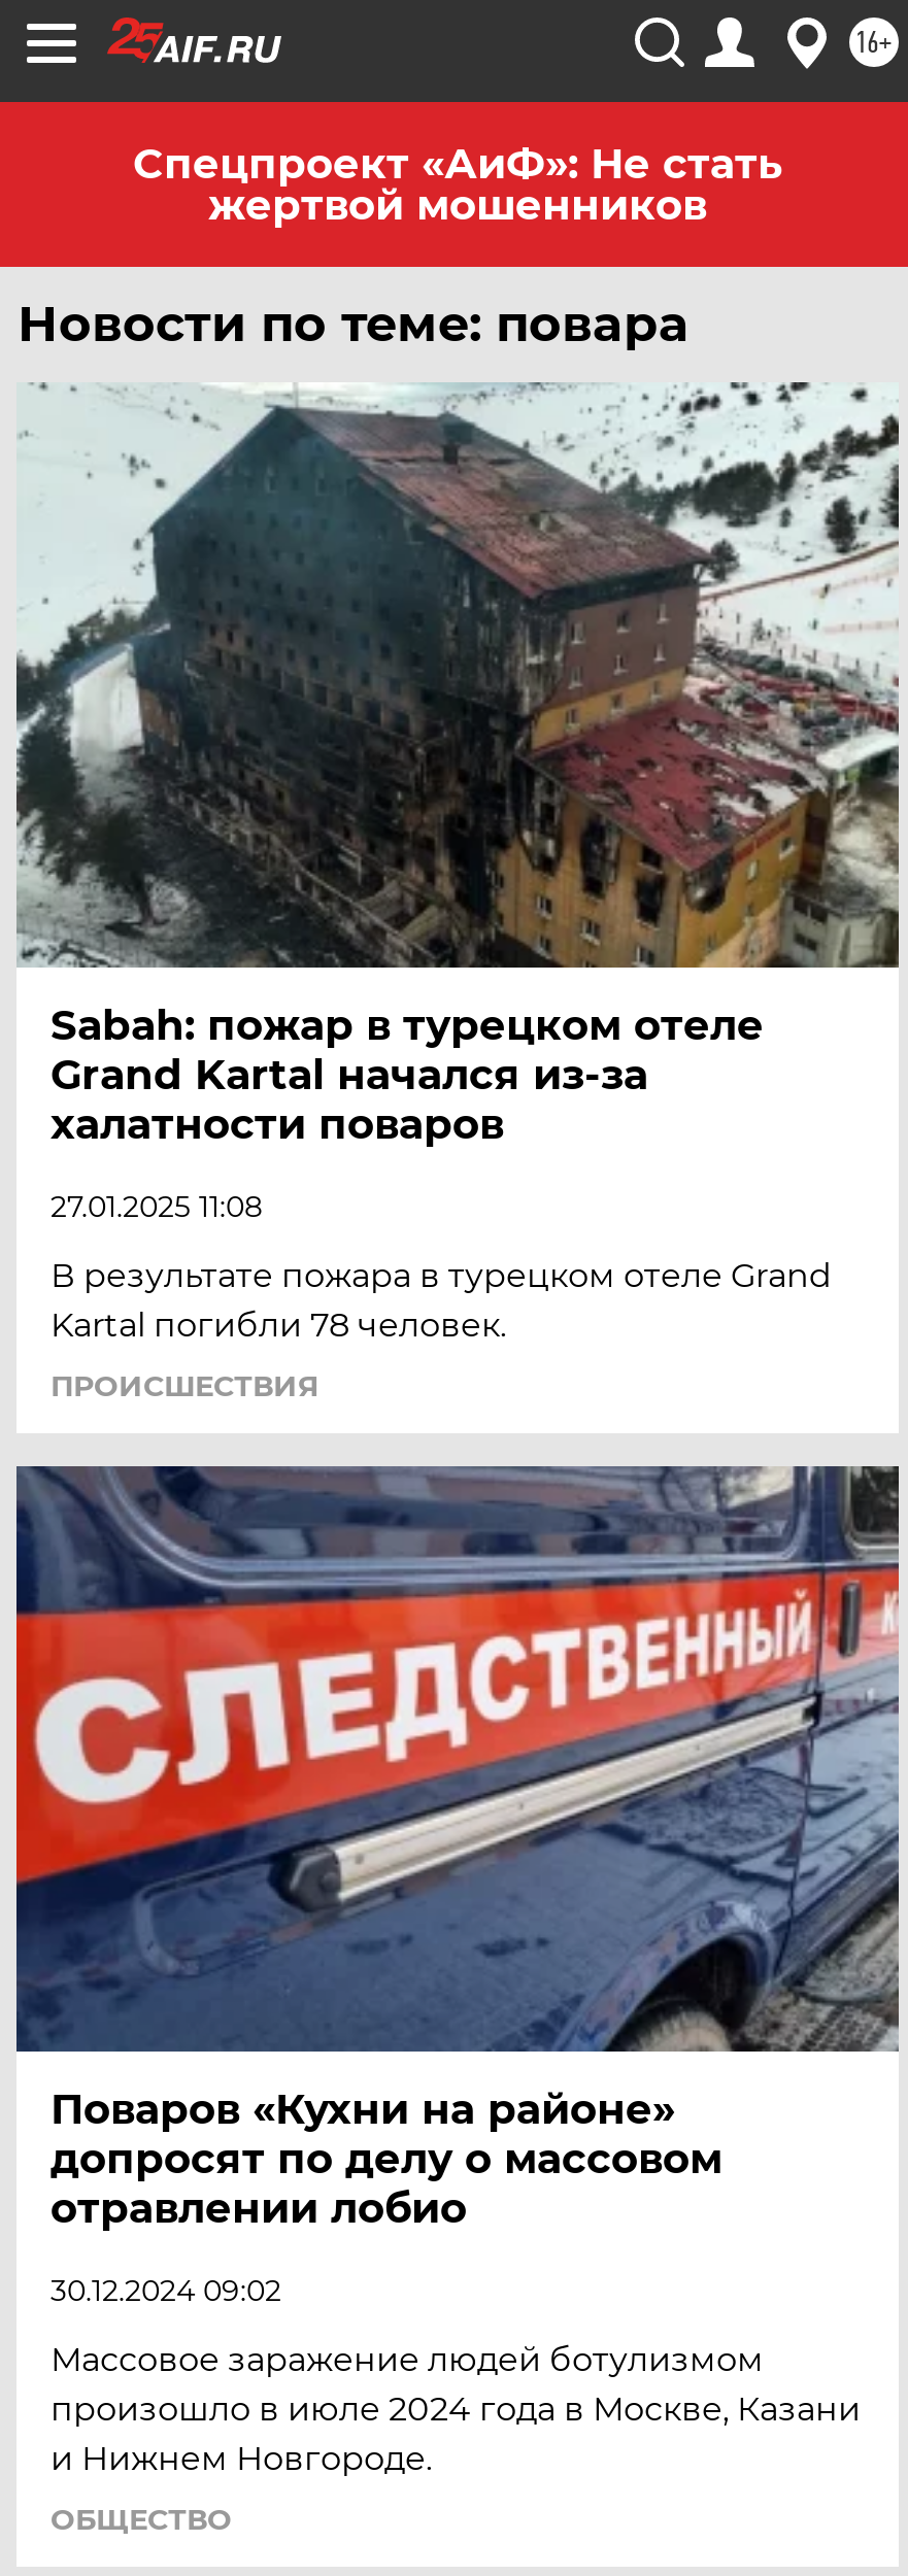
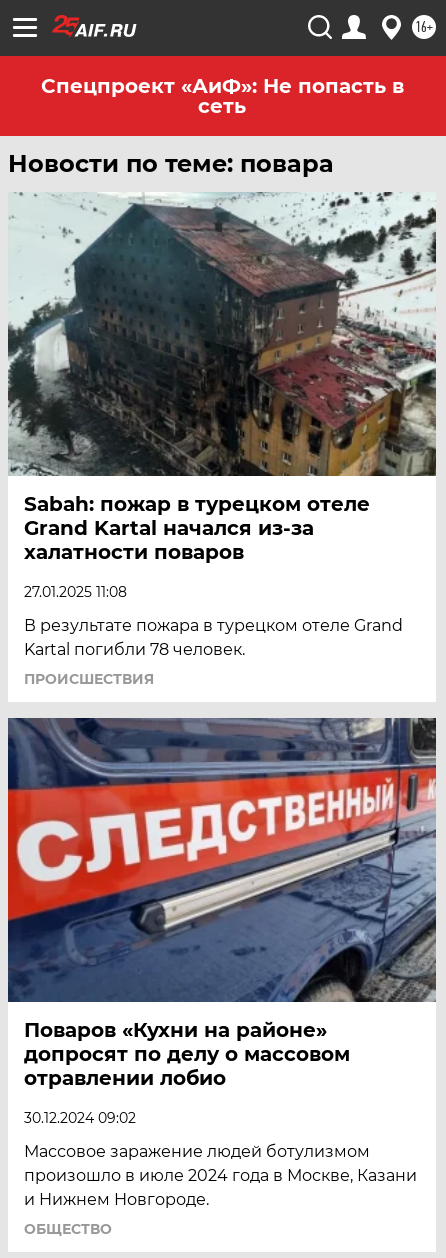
[133,139,782,230] Спецпроект «АиФ»: Не стать | жертвой мошенников -> [40,74,403,118] Спецпроект «АиФ»: Не попасть в | сеть

